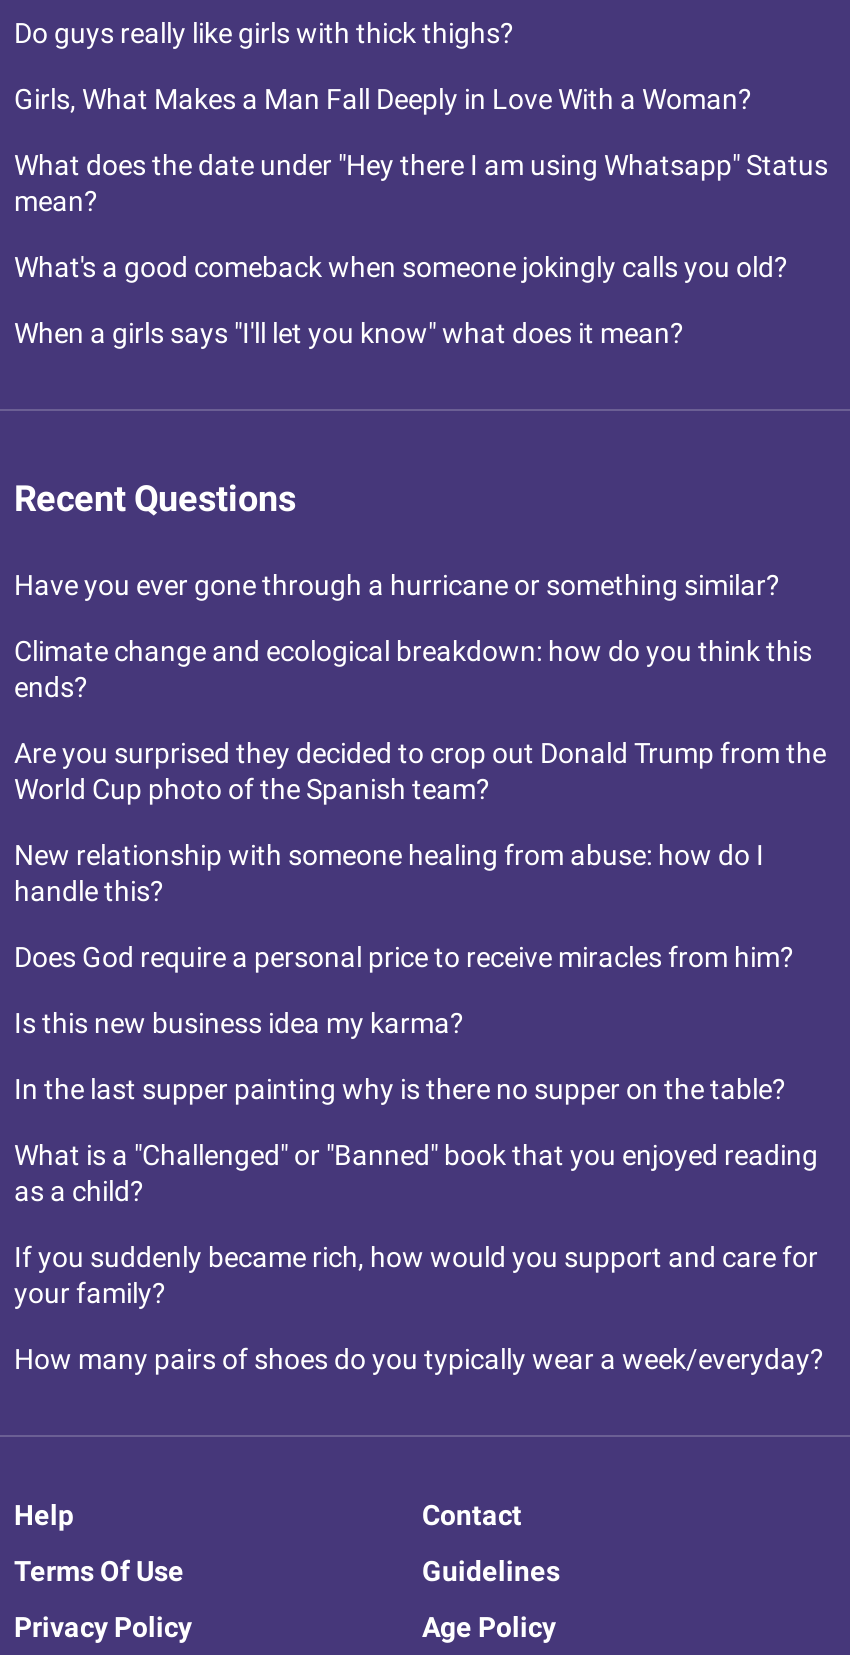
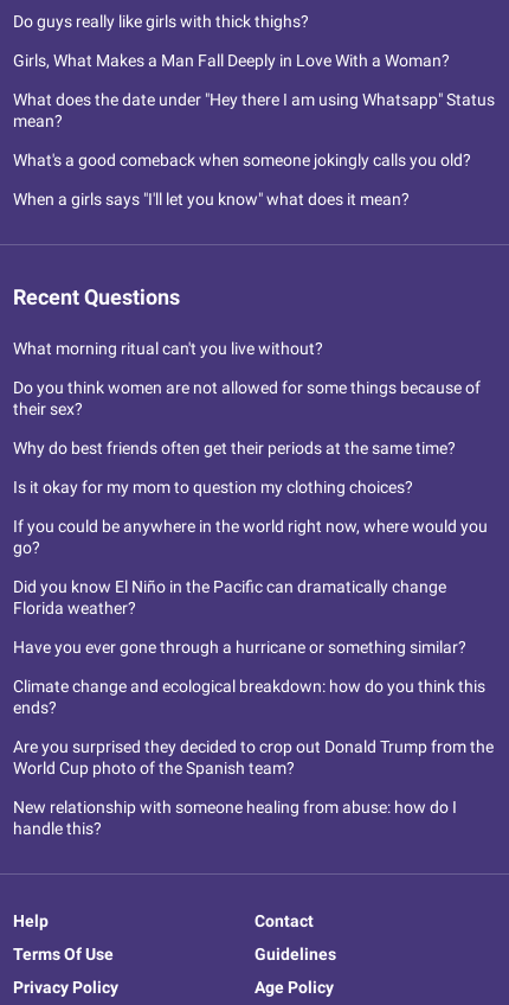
none -> [13,339,488,617] What morning ritual can't you live without? | Do you think women are not allowed for some things because of | their sex? | Why do best friends often get their periods at the same time? | Is it okay for my mom to question my clothing choices? | If you could be anywhere in the world right now, where would you | go? | Did you know El Niño in the Pacific can dramatically change | Florida weather?
moved [14,569,826,907] -> [13,637,494,838]: Have you ever gone through a hurricane or something similar? | Climate change and ecological breakdown: how do you think this | ends? | Are you surprised they decided to crop out Donald Trump from the | World Cup photo of the Spanish team? | New relationship with someone healing from abuse: how do I | handle this?
[14,941,824,1375] Does God require a personal price to receive miracles from him? | Is this new business idea my karma? | In the last supper painting why is there no supper on the table? | What is a "Challenged" or "Banned" book that you enjoyed reading | as a child? | If you suddenly became rich, how would you support and care for | your family? | How many pairs of shoes do you typically wear a week/everyday? -> none

